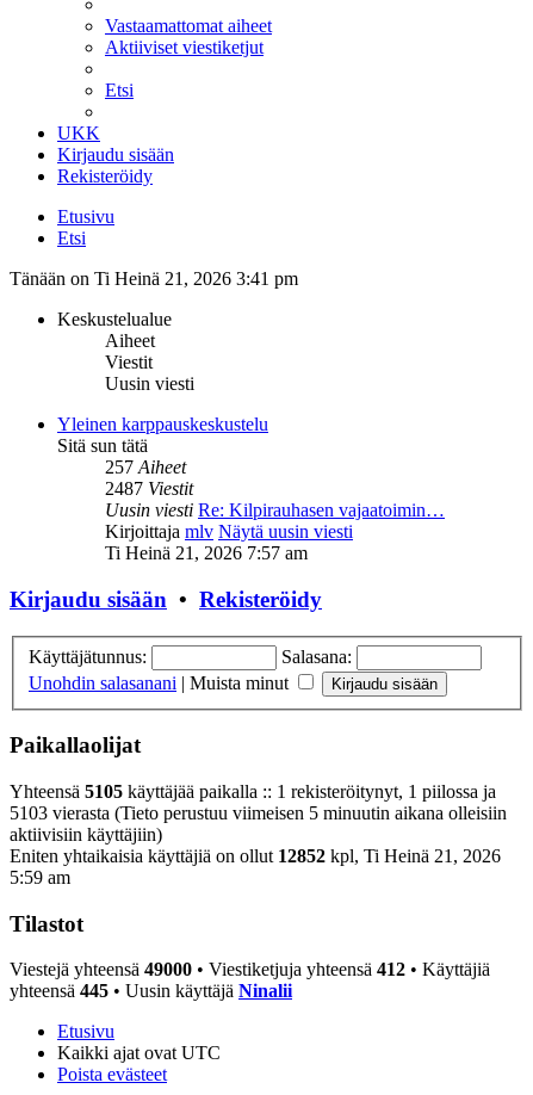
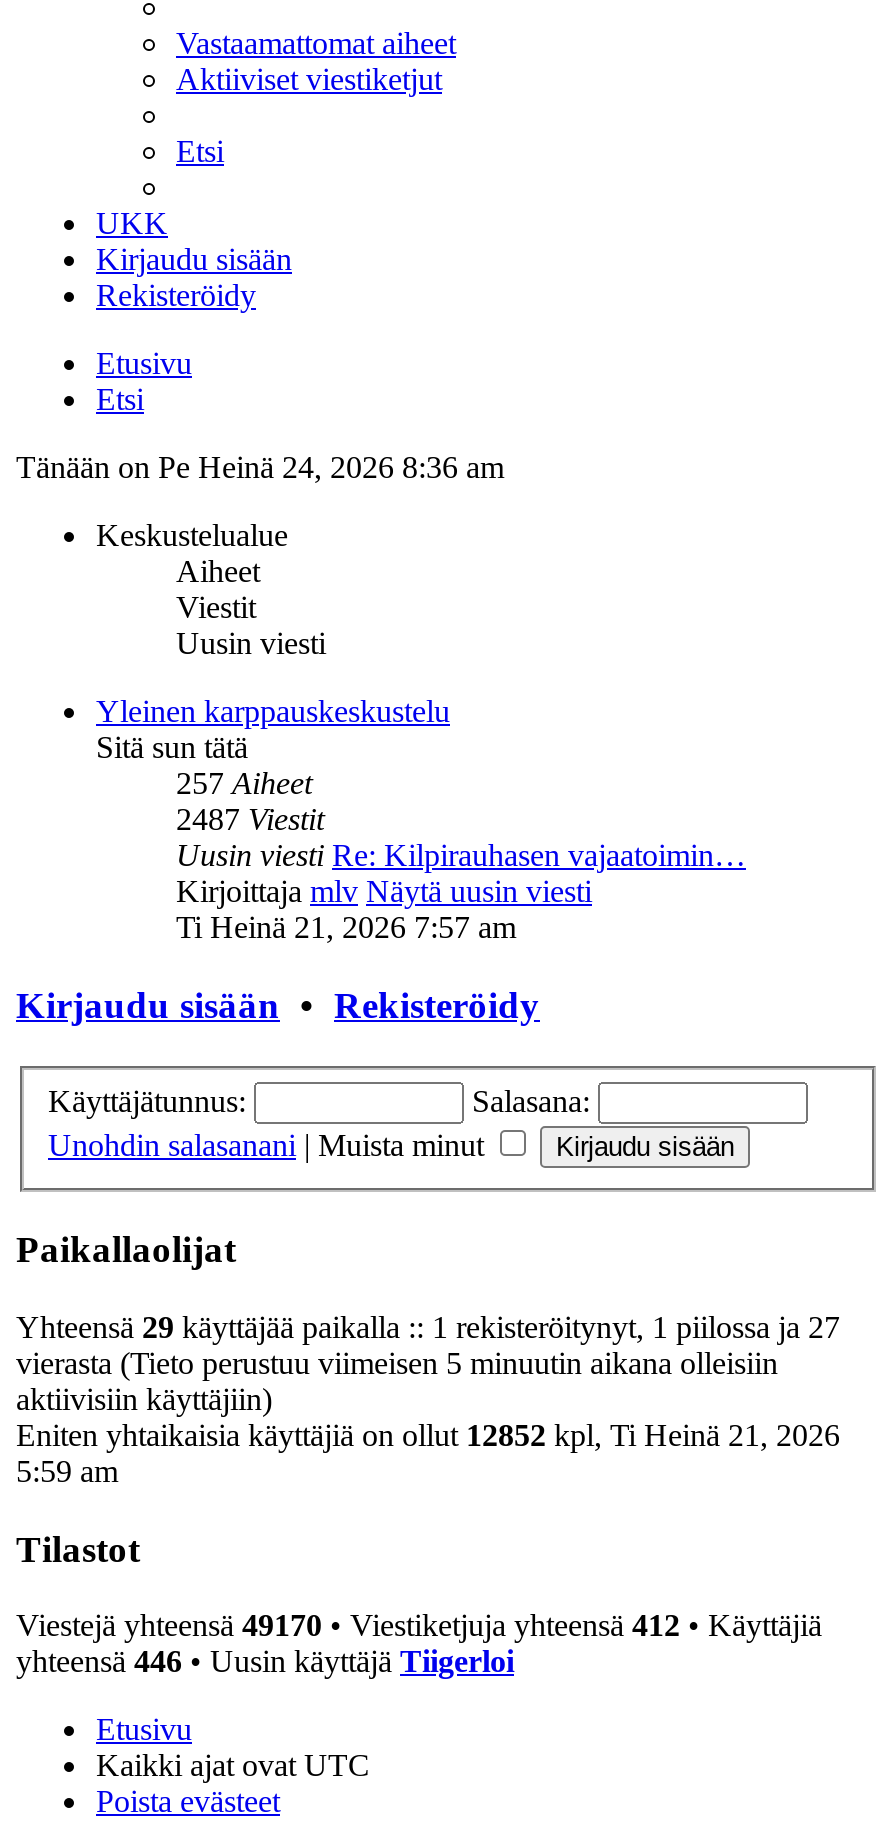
[10,269,298,289] Tänään on Ti Heinä 21, 2026 3:41 pm -> [16,451,504,485] Tänään on Pe Heinä 24, 2026 8:36 am
[10,781,507,823] Yhteensä 5105 käyttäjää paikalla :: 1 rekisteröitynyt, 1 piilossa ja | 5103 vierasta (Tieto perustuu viimeisen 5 minuutin aikana olleisiin -> [16,1310,840,1380] Yhteensä 29 käyttäjää paikalla :: 1 rekisteröitynyt, 1 piilossa ja 27 | vierasta (Tieto perustuu viimeisen 5 minuutin aikana olleisiin
[10,959,490,980] Viestejä yhteensä 49000 • Viestiketjuja yhteensä 412 • Käyttäjiä -> [16,1609,822,1643] Viestejä yhteensä 49170 • Viestiketjuja yhteensä 412 • Käyttäjiä
[10,981,292,1001] yhteensä445 • Uusin käyttäjä Ninalii -> [16,1645,514,1679] yhteensä446 • Uusin käyttäjä Tiigerloi

